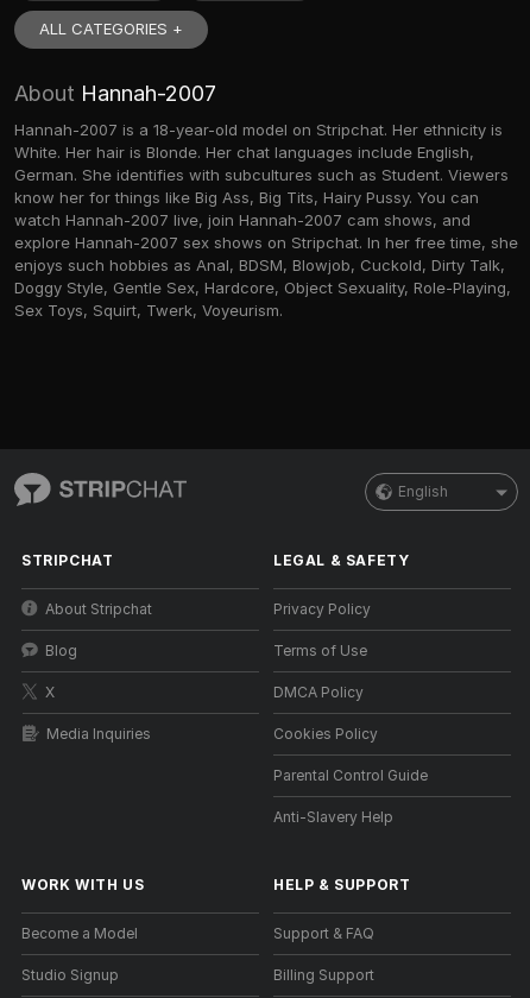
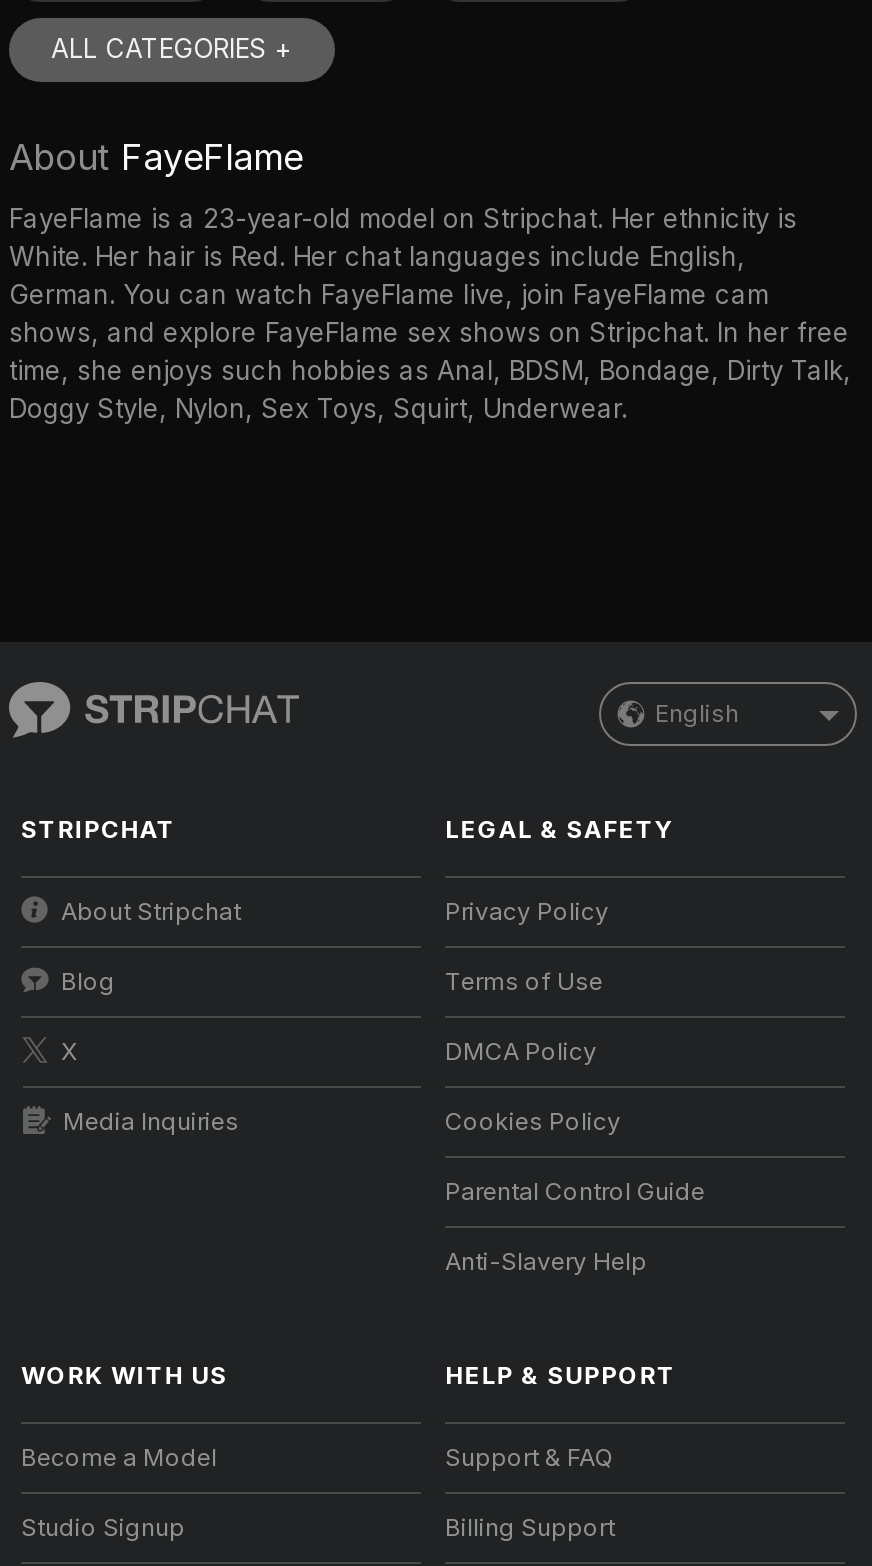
[14,81,216,106] About Hannah-2007 -> [9,137,303,179] About FayeFlame
[14,120,518,320] Hannah-2007 is a 18-year-old model on Stripchat. Her ethnicity is | White. Her hair is Blonde. Her chat languages include English, | German. She identifies with subcultures such as Student. Viewers | know her for things like Big Ass, Big Tits, Hairy Pussy. You can | watch Hannah-2007 live, join Hannah-2007 cam shows, and | explore Hannah-2007 sex shows on Stripchat. In her free time, she | enjoys such hobbies as Anal, BDSM, Blowjob, Cuckold, Dirty Talk, | Doggy Style, Gentle Sex, Hardcore, Object Sexuality, Role-Playing, | Sex Toys, Squirt, Twerk, Voyeurism. -> [9,203,851,425] FayeFlame is a 23-year-old model on Stripchat. Her ethnicity is | White. Her hair is Red. Her chat languages include English, | German. You can watch FayeFlame live, join FayeFlame cam | shows, and explore FayeFlame sex shows on Stripchat. In her free | time, she enjoys such hobbies as Anal, BDSM, Bondage, Dirty Talk, | Doggy Style, Nylon, Sex Toys, Squirt, Underwear.

